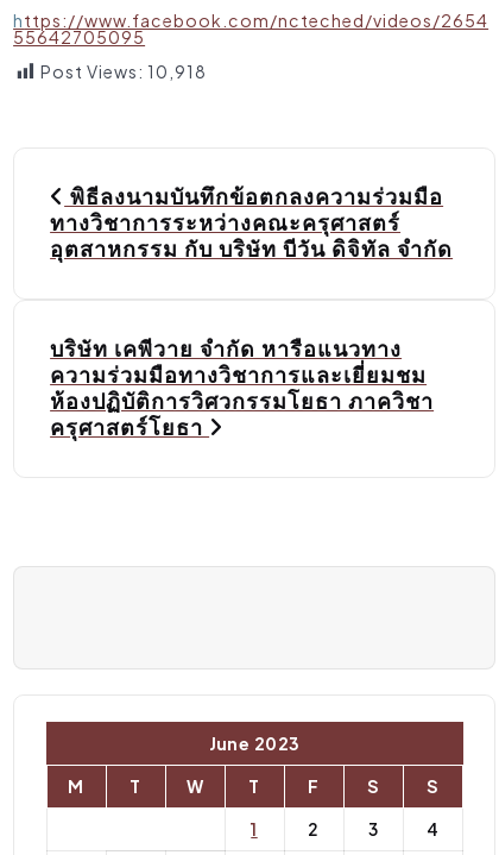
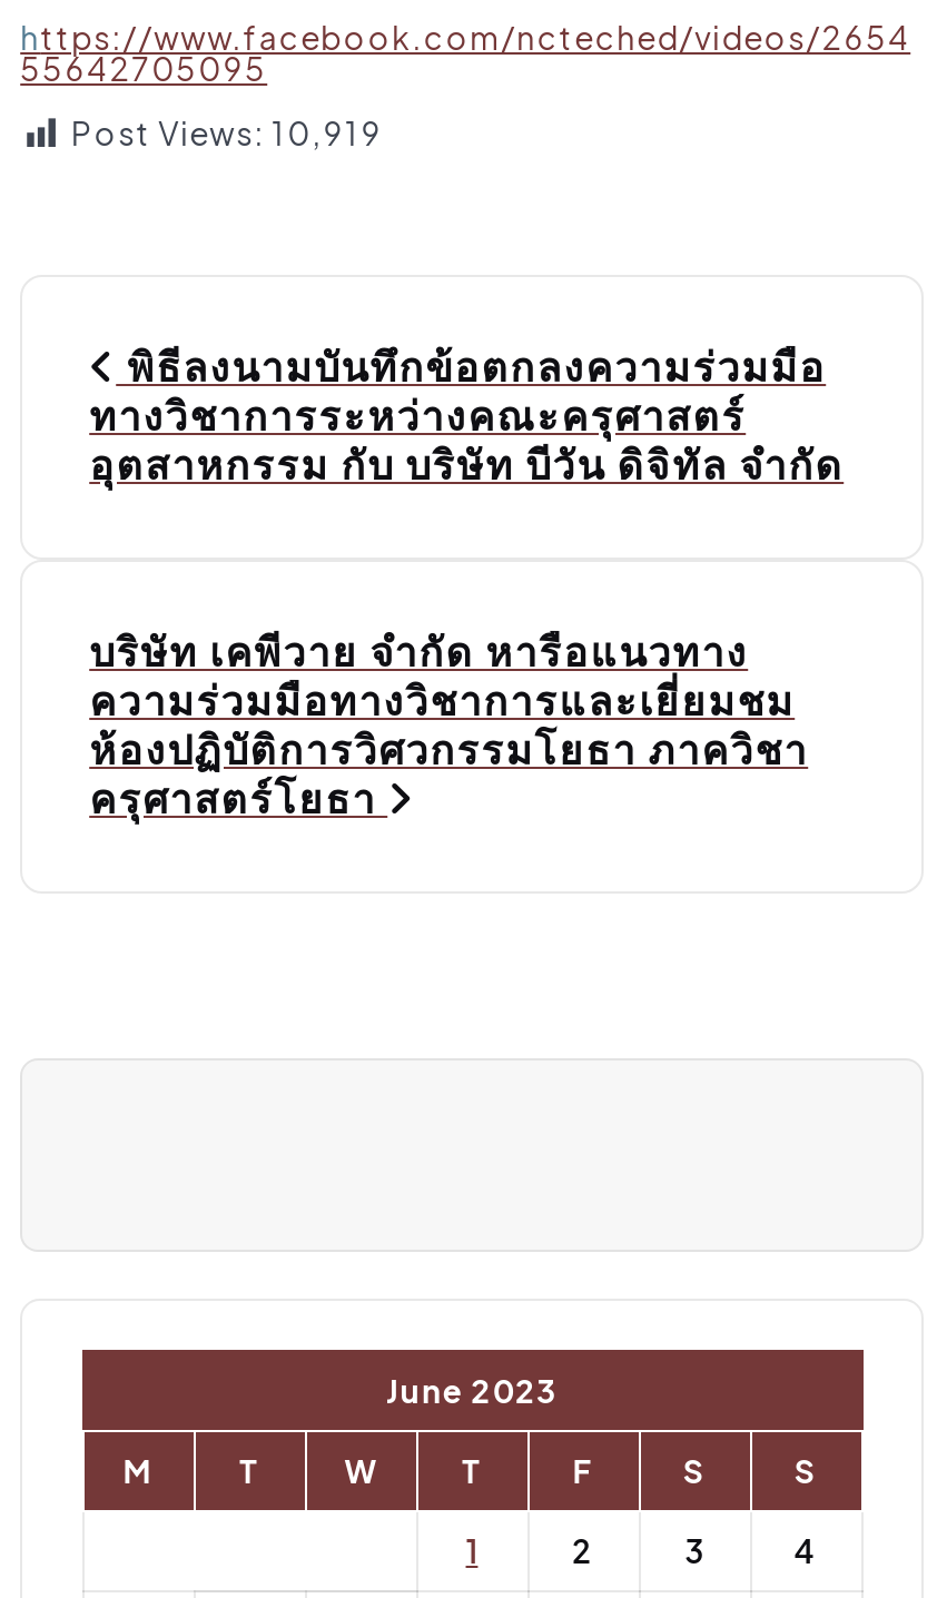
[41,60,207,81] Post Views: 10,918 -> [71,111,383,151] Post Views: 10,919

